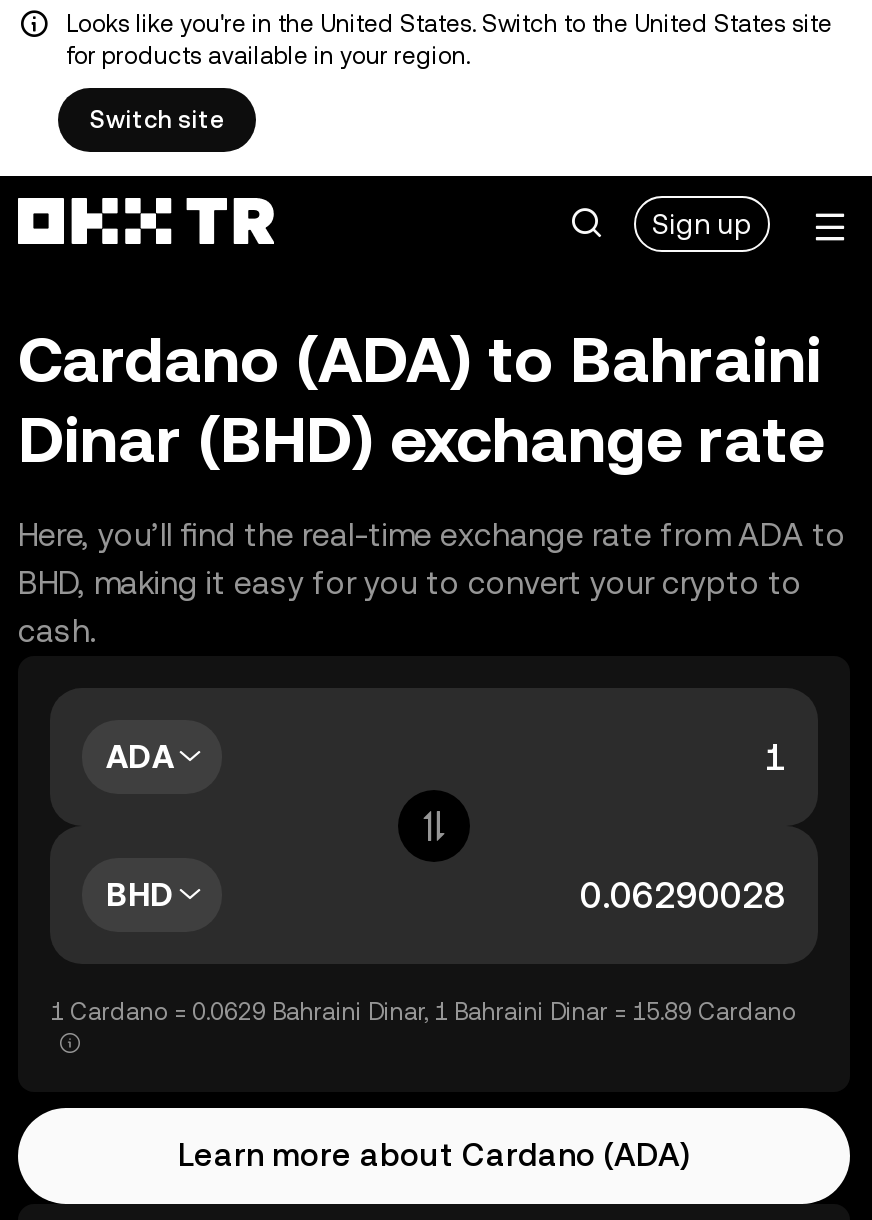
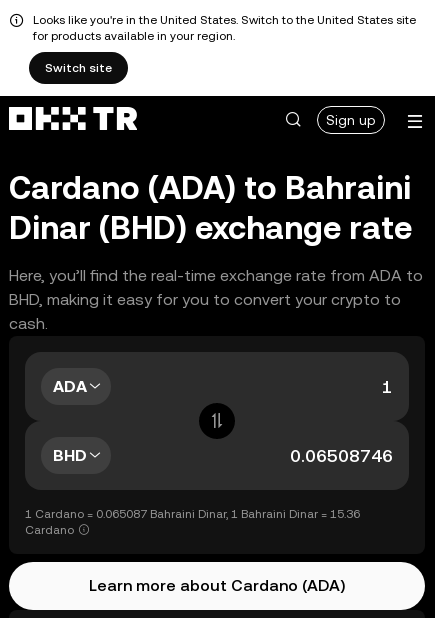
[50,998,796,1026] 1 Cardano = 0.0629 Bahraini Dinar, 1 Bahraini Dinar = 15.89 Cardano -> [25,507,360,537] 1 Cardano = 0.065087 Bahraini Dinar, 1 Bahraini Dinar = 15.36 | Cardano

